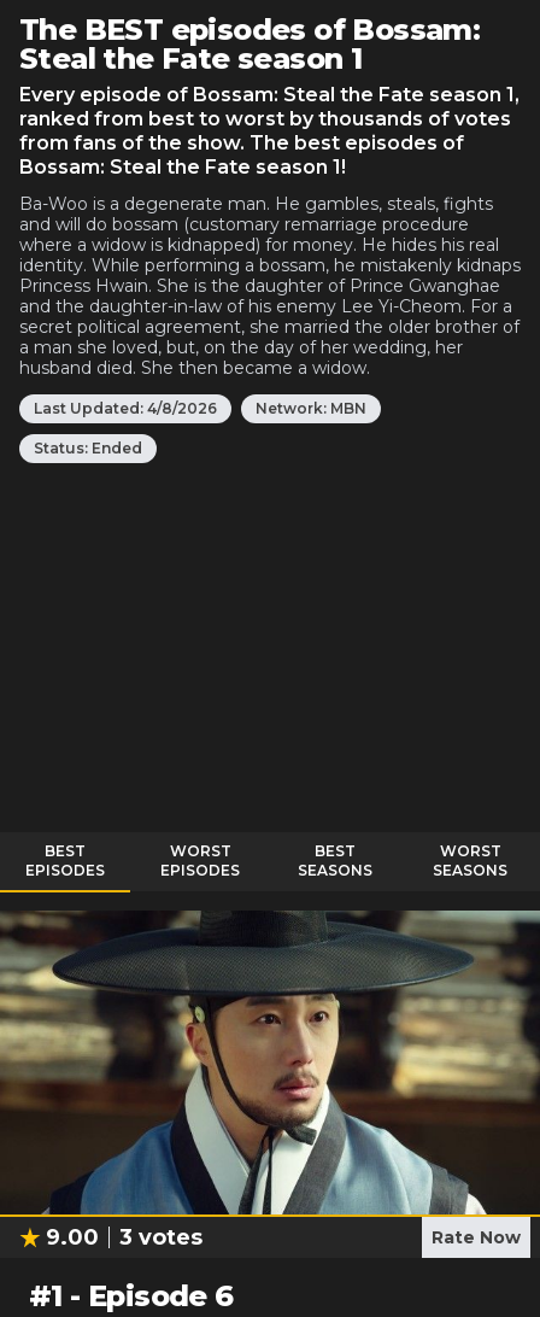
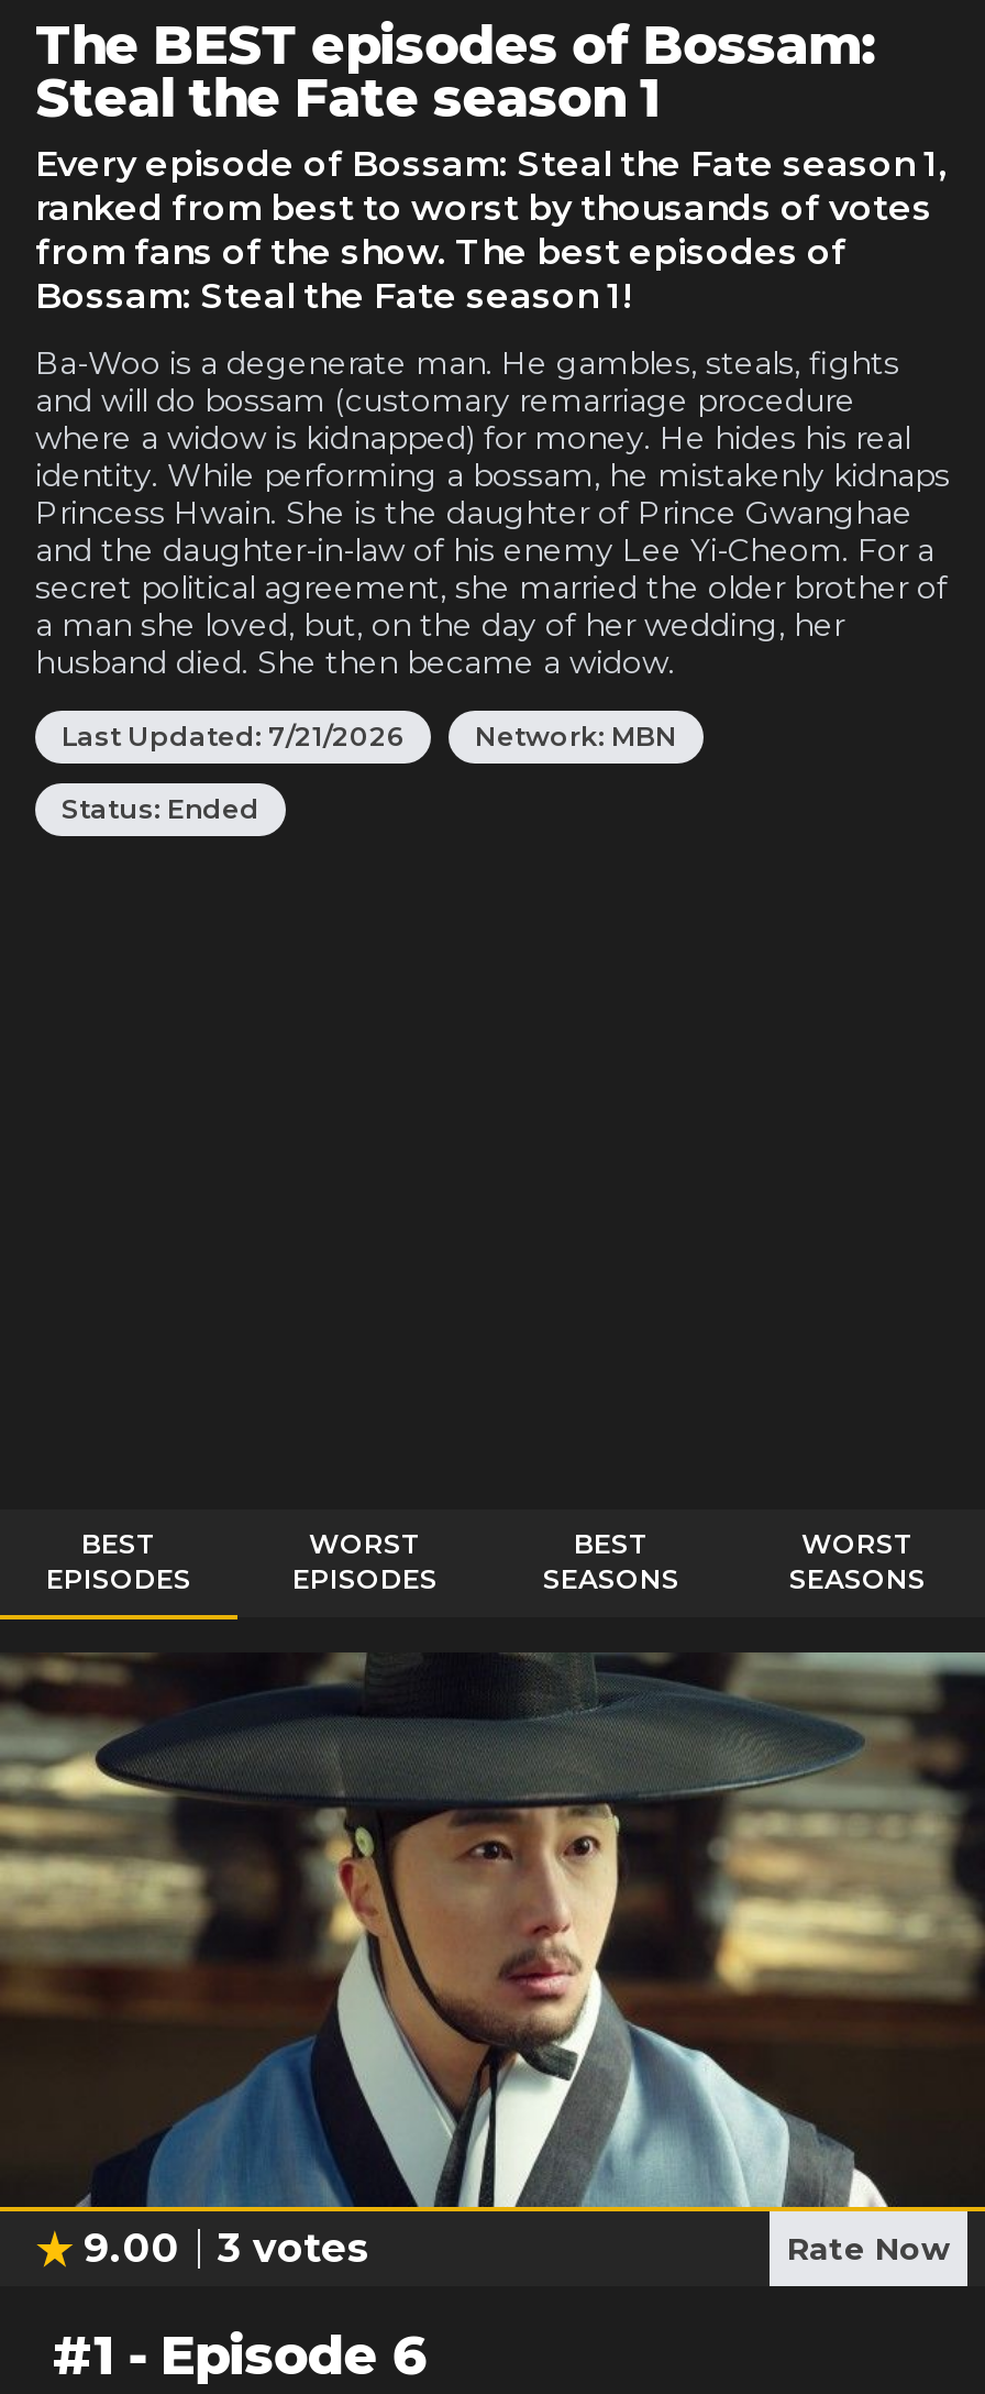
[34,399,217,417] Last Updated: 4/8/2026 -> [62,720,405,753] Last Updated: 7/21/2026

